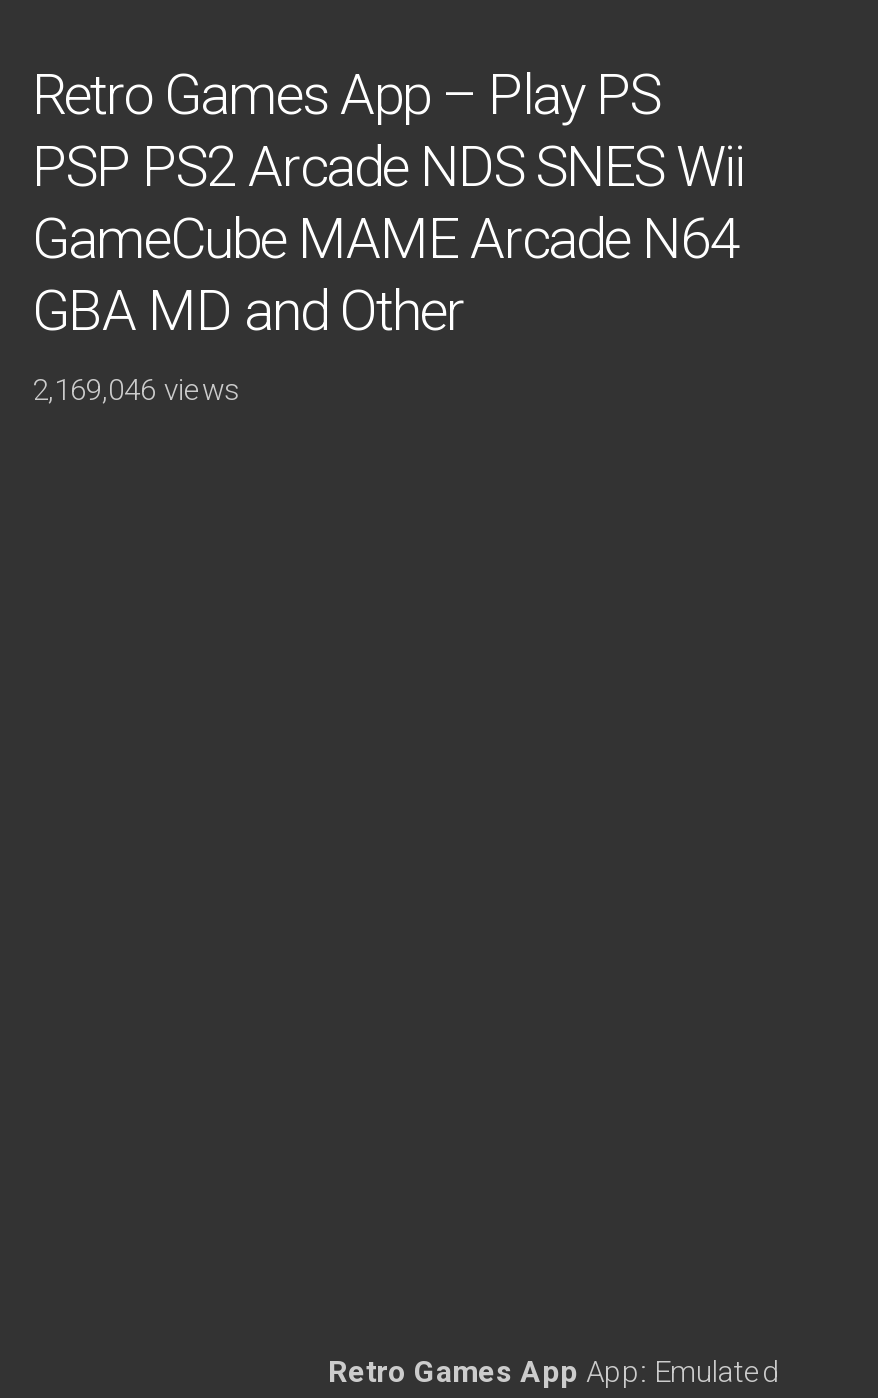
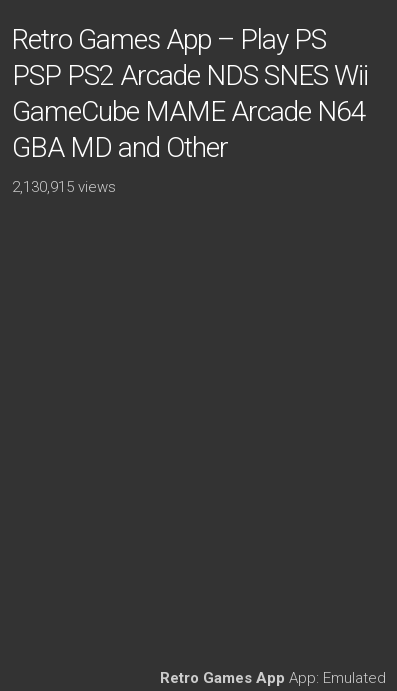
[32,372,240,408] 2,169,046 views -> [12,178,116,196] 2,130,915 views

